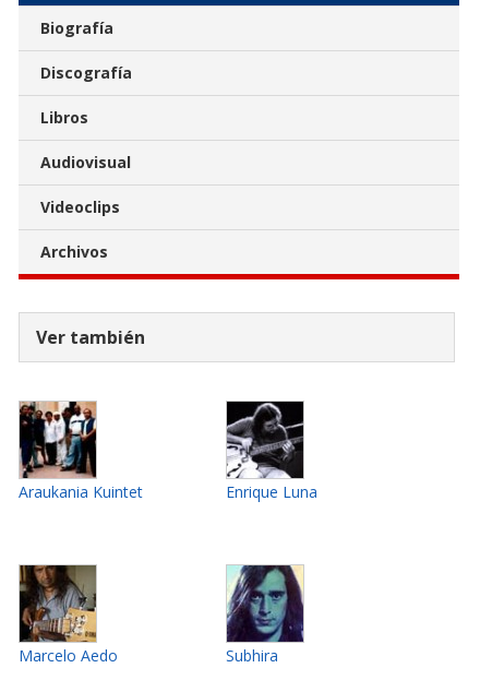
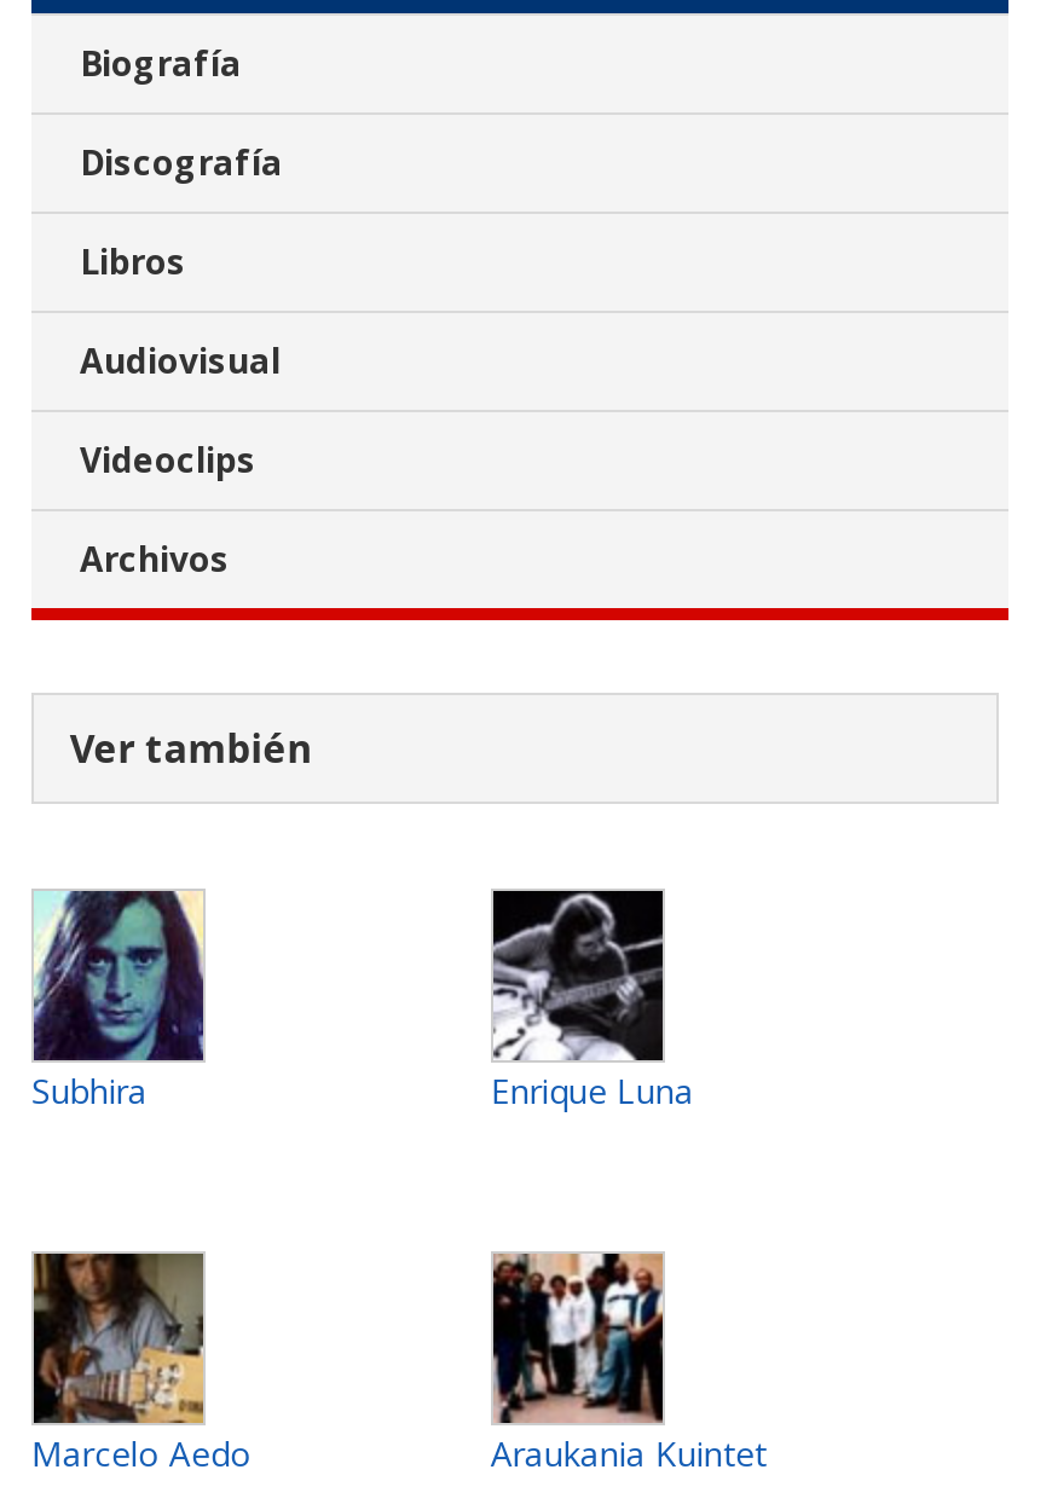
moved [18,401,143,503] -> [491,1251,766,1477]: [image] | Araukania Kuintet
moved [226,564,304,666] -> [31,889,206,1115]: [image] | Subhira

